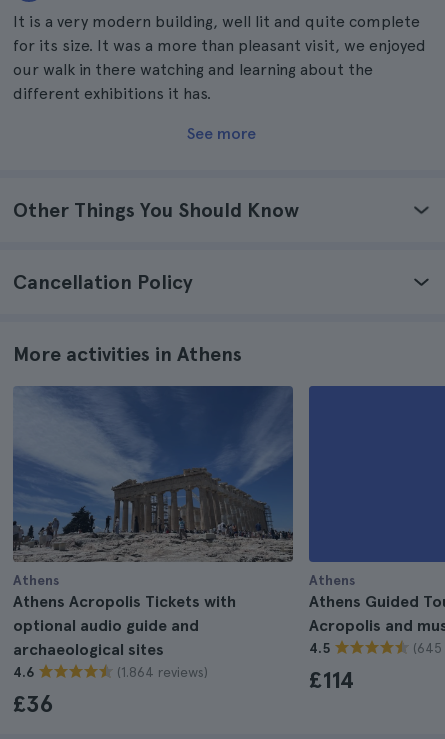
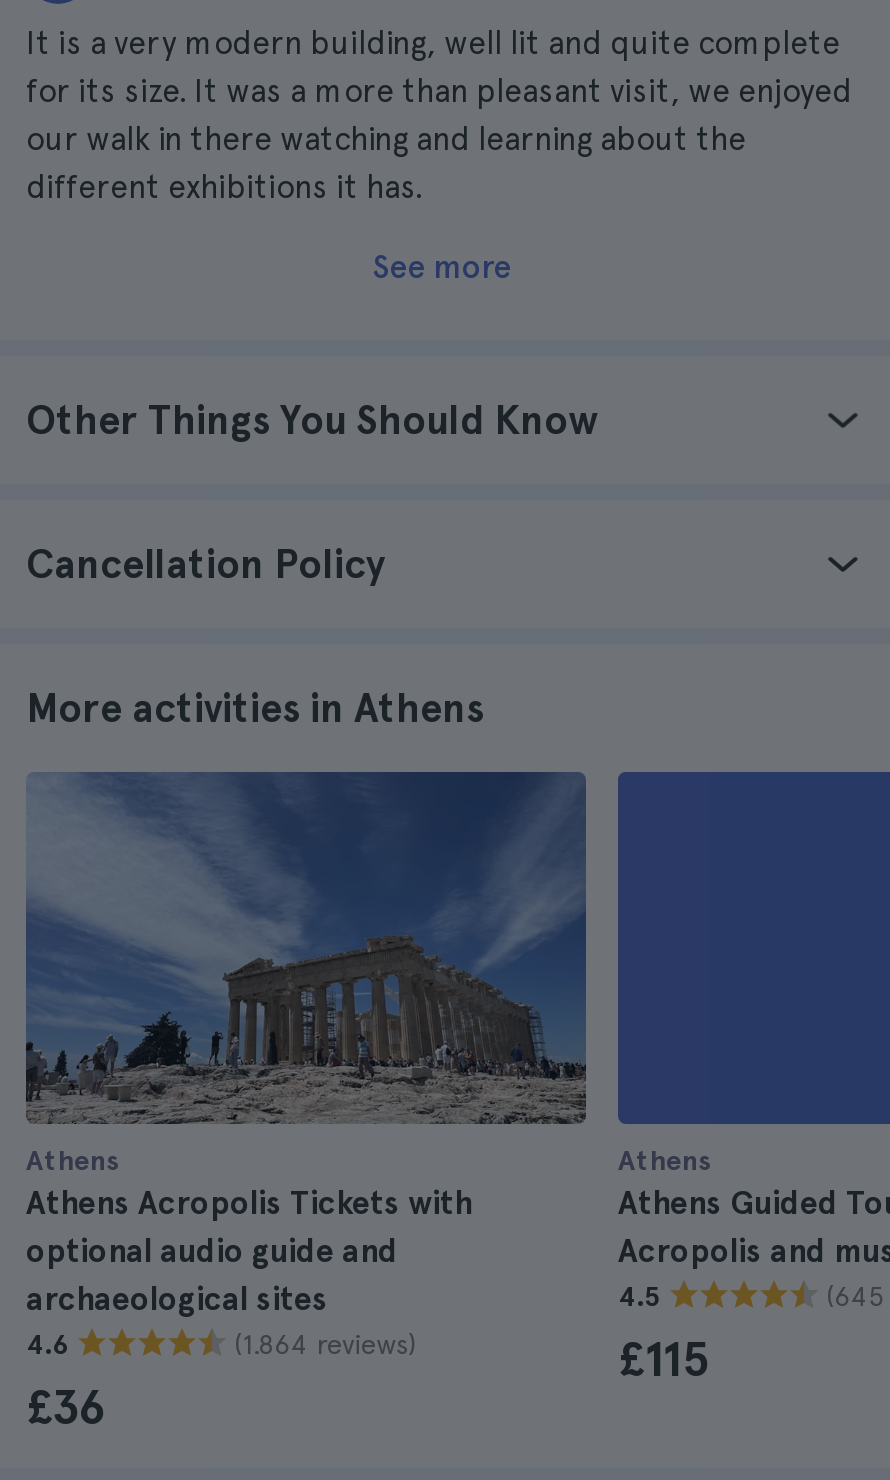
[309,665,354,694] £114 -> [618,1330,710,1388] £115

